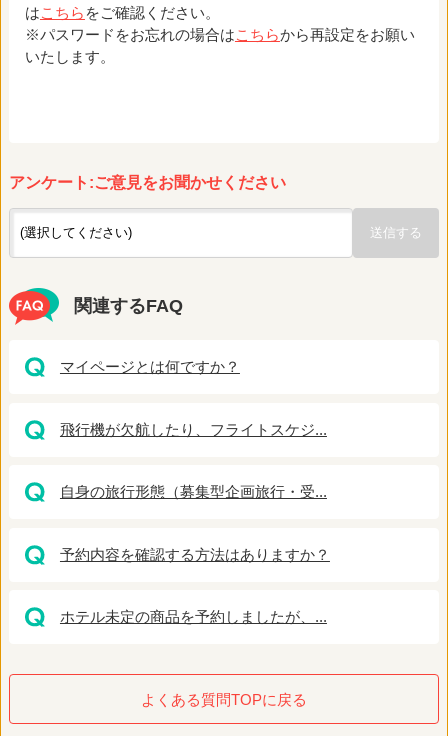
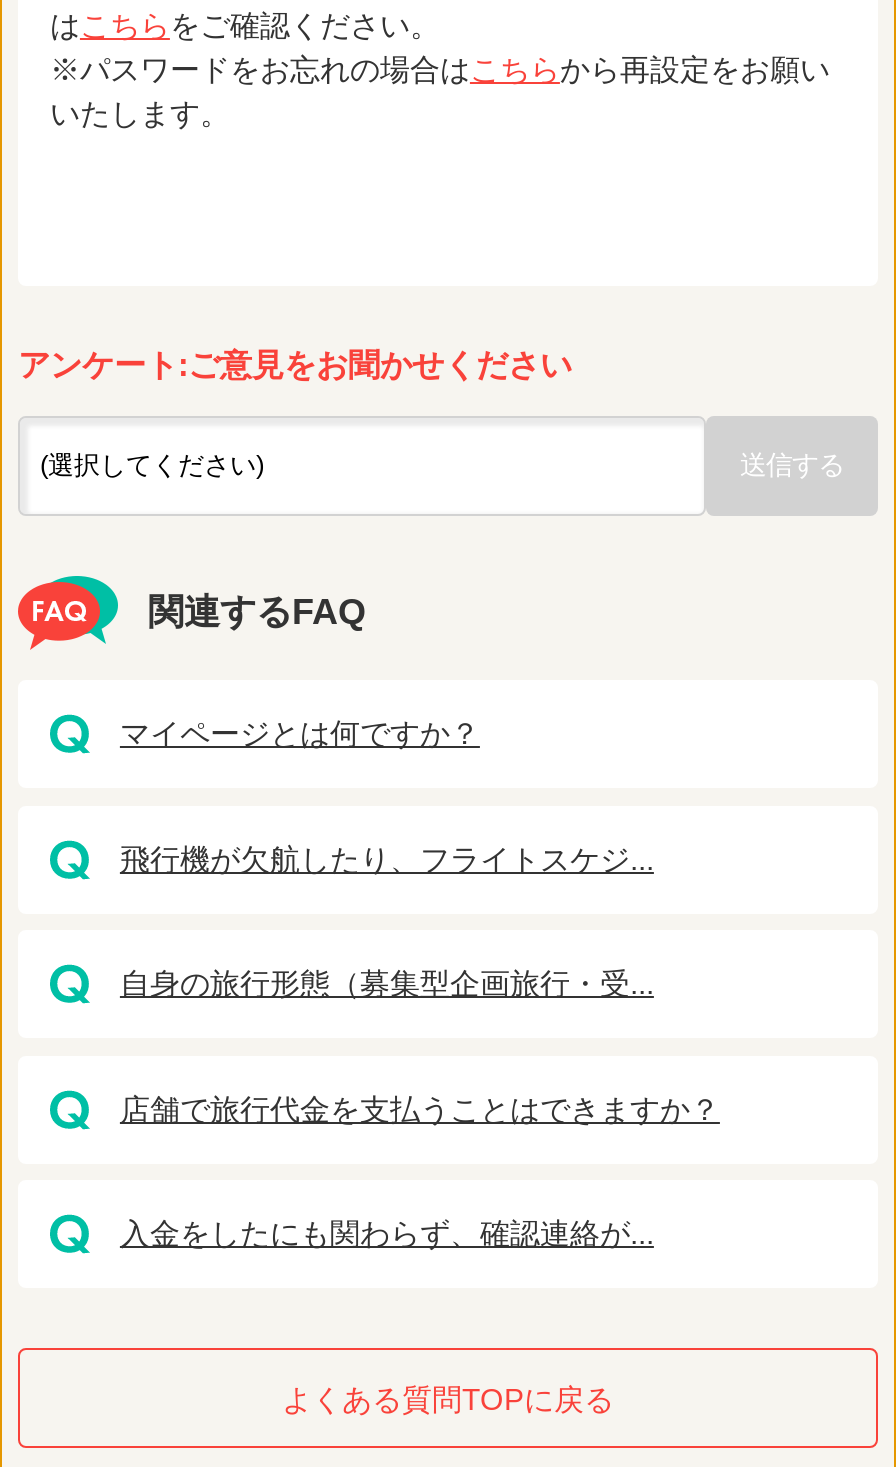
[60,546,330,563] 予約内容を確認する方法はありますか？ -> [120,1092,720,1126] 店舗で旅行代金を支払うことはできますか？
[60,608,327,625] ホテル未定の商品を予約しましたが、... -> [120,1217,654,1251] 入金をしたにも関わらず、確認連絡が...

